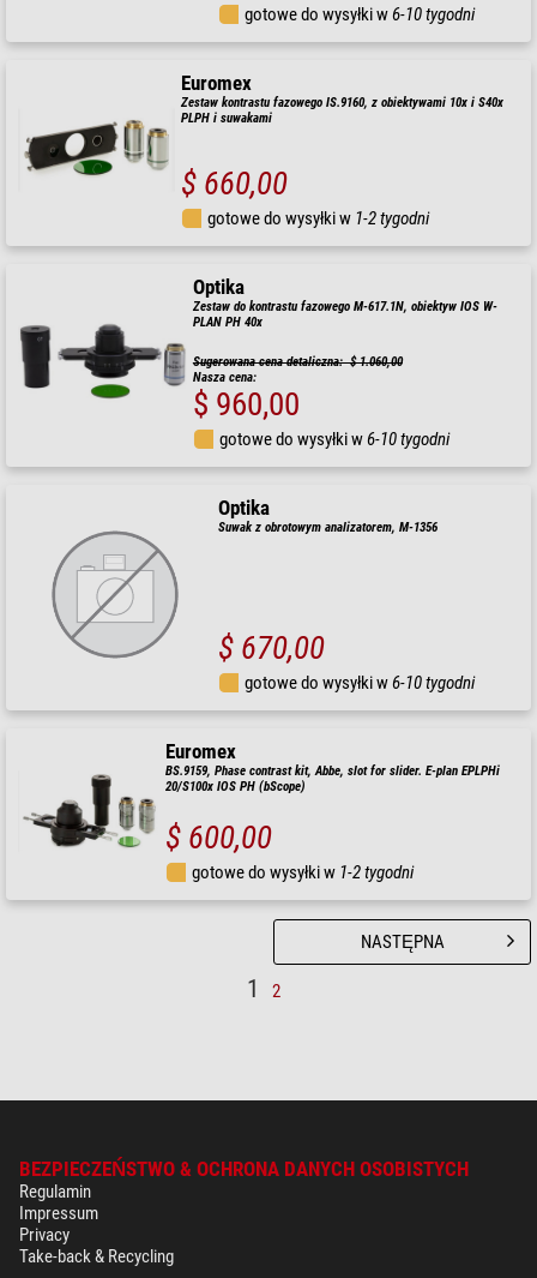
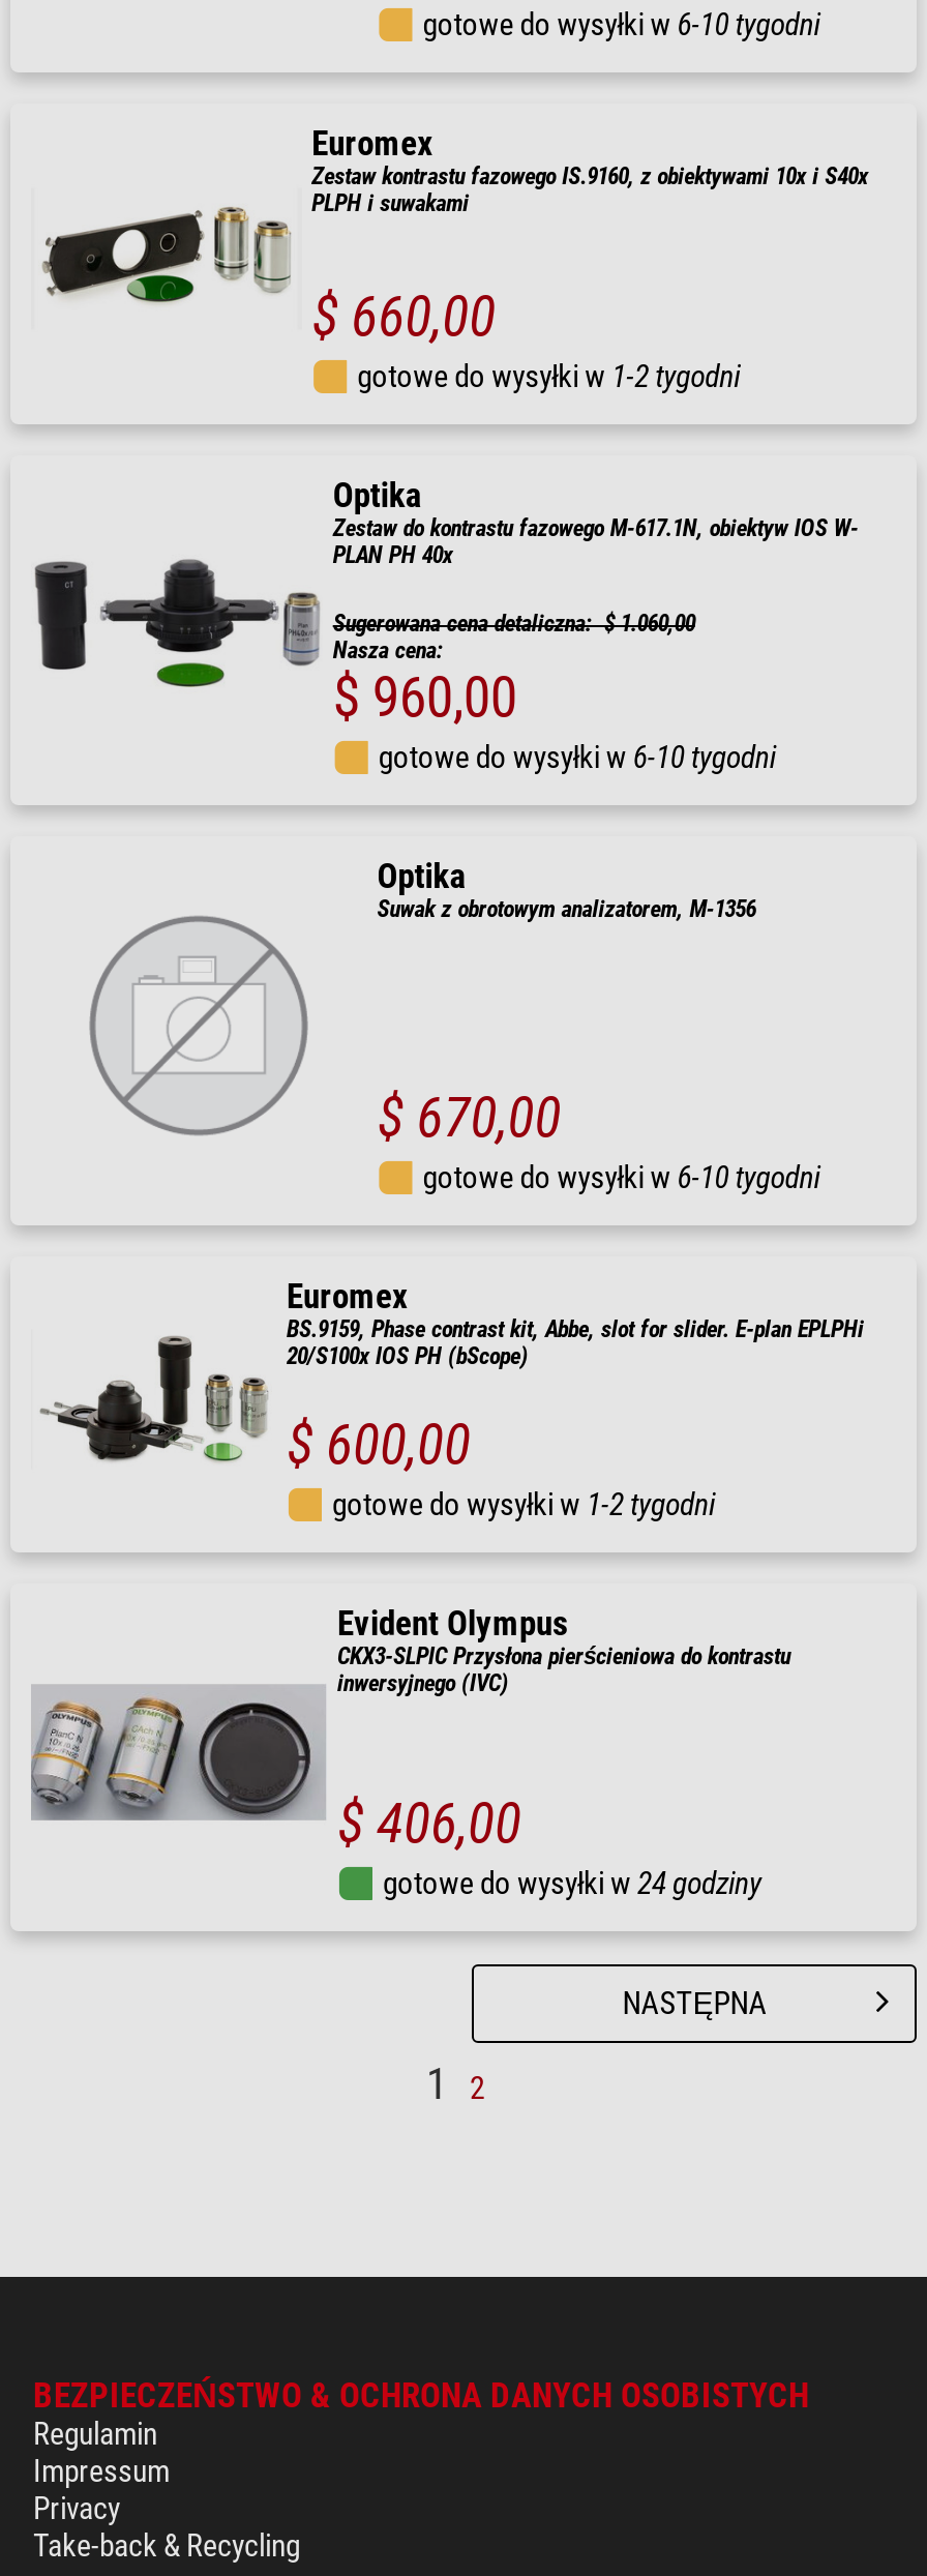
none -> [29,1604,790,1902] [image] | Evident Olympus | CKX3-SLPIC Przysłona pierścieniowa do kontrastu | inwersyjnego (IVC) | $ 406,00 | gotowe do wysyłki w 24 godziny

